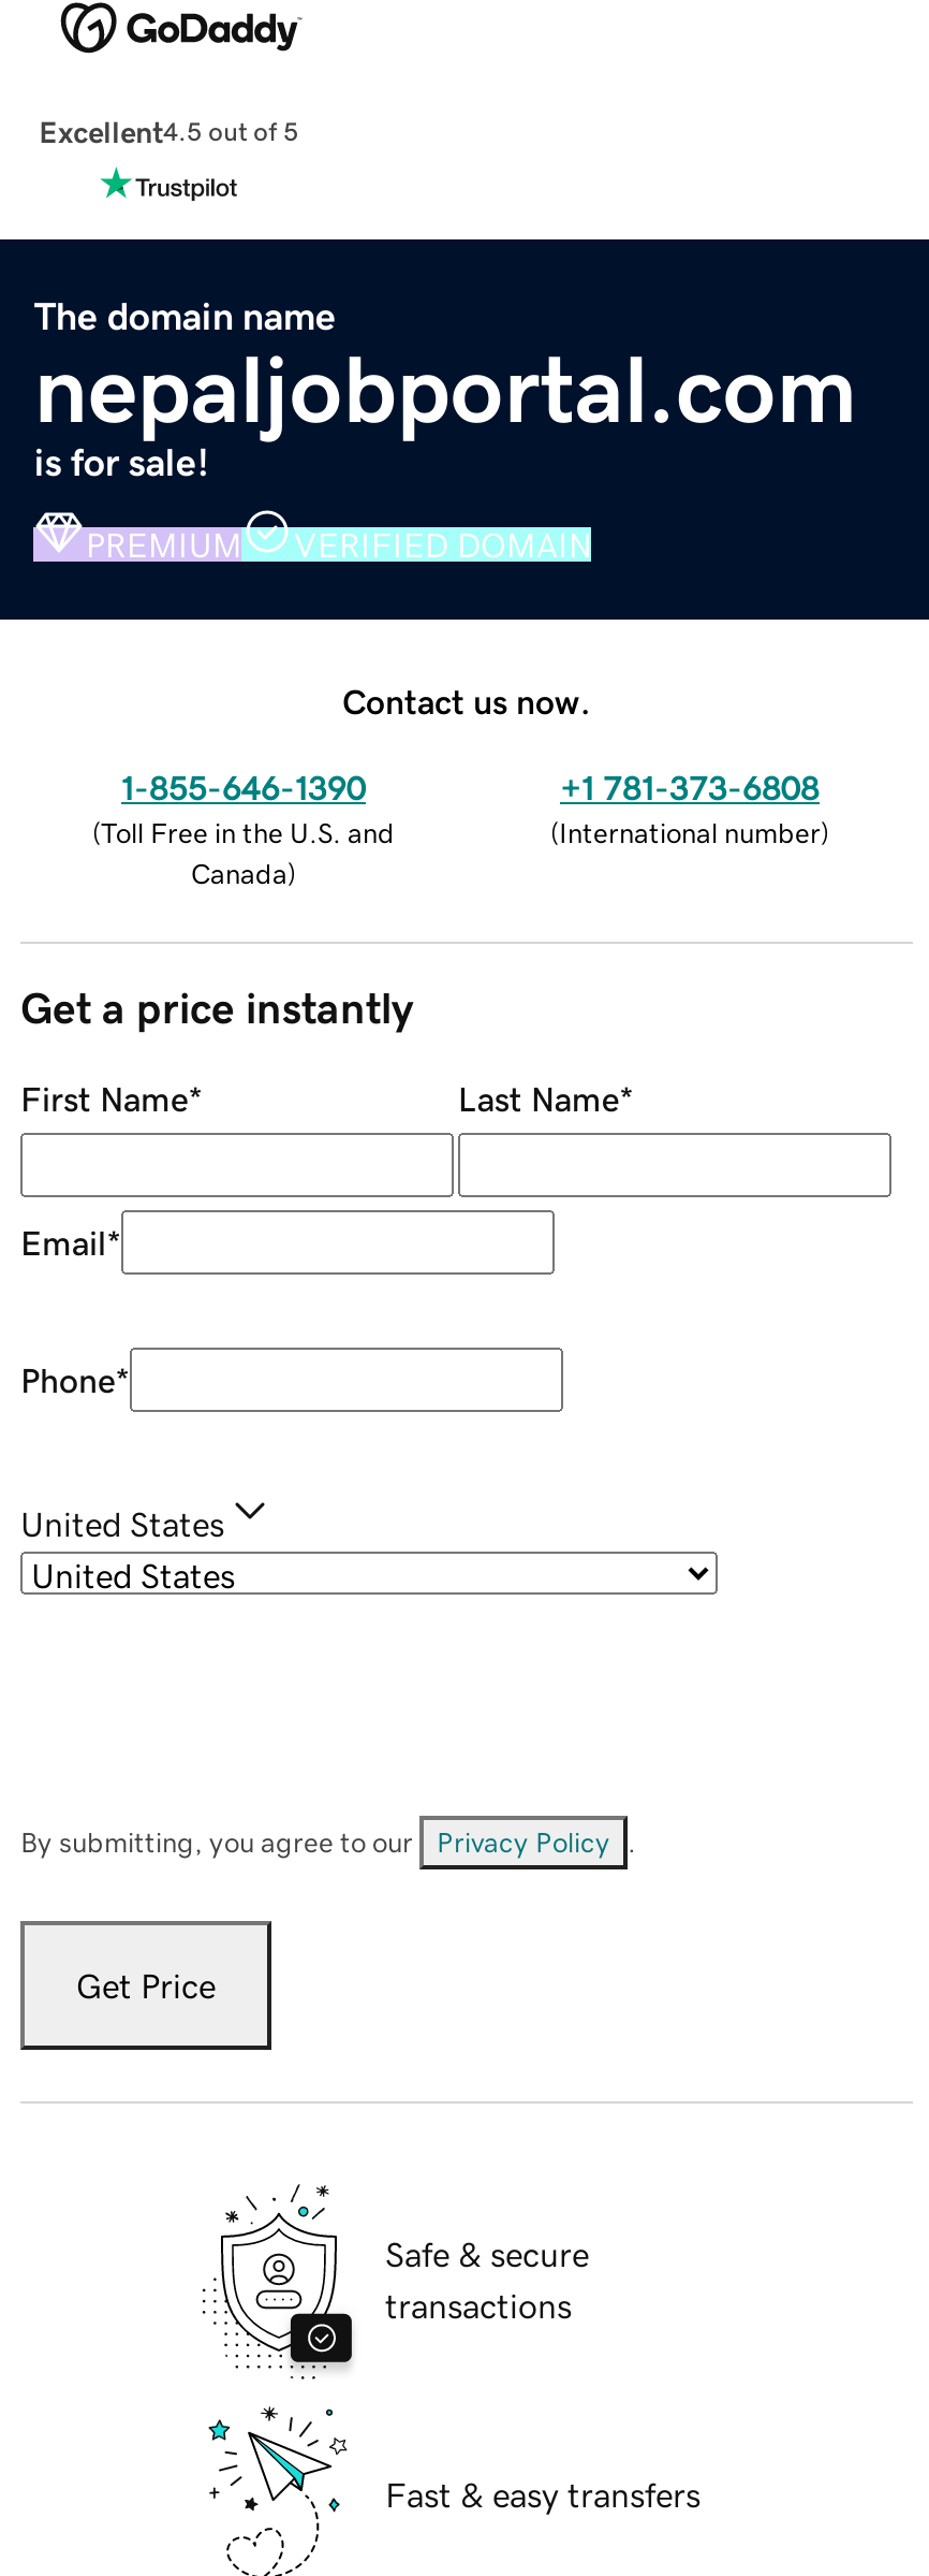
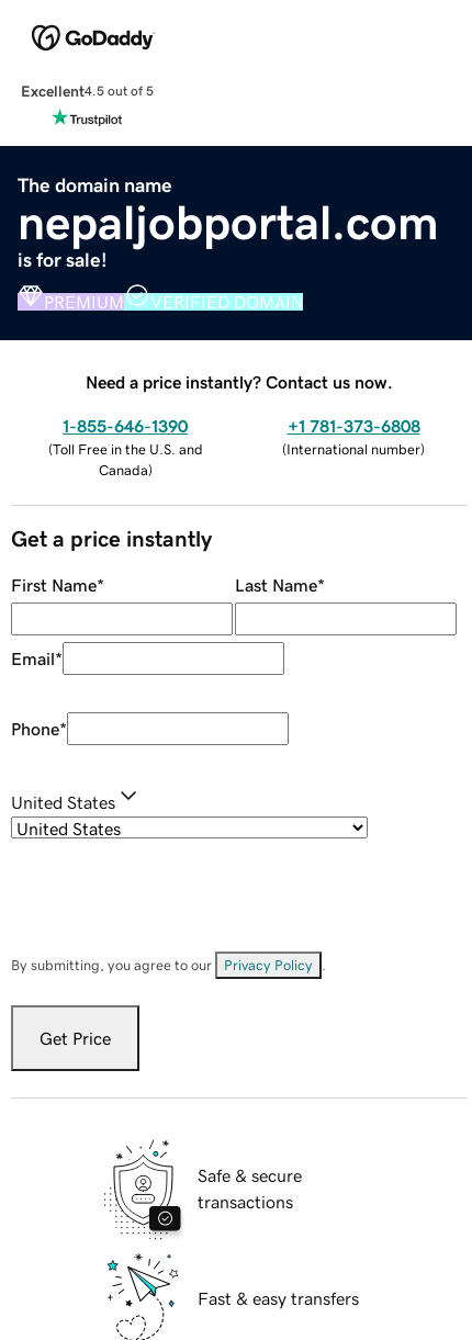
[342,683,591,718] Contact us now. -> [86,373,393,390] Need a price instantly? Contact us now.

